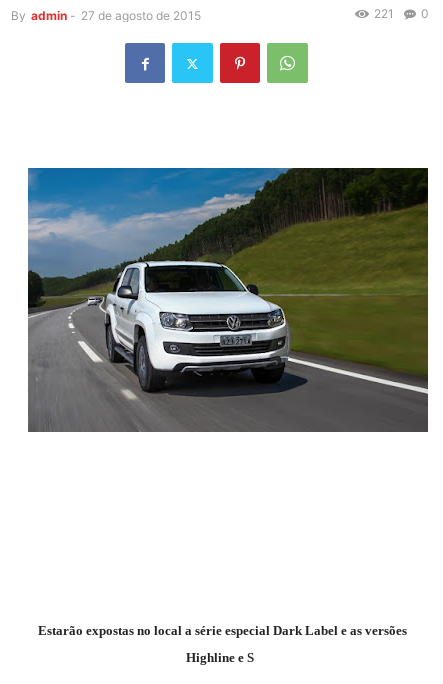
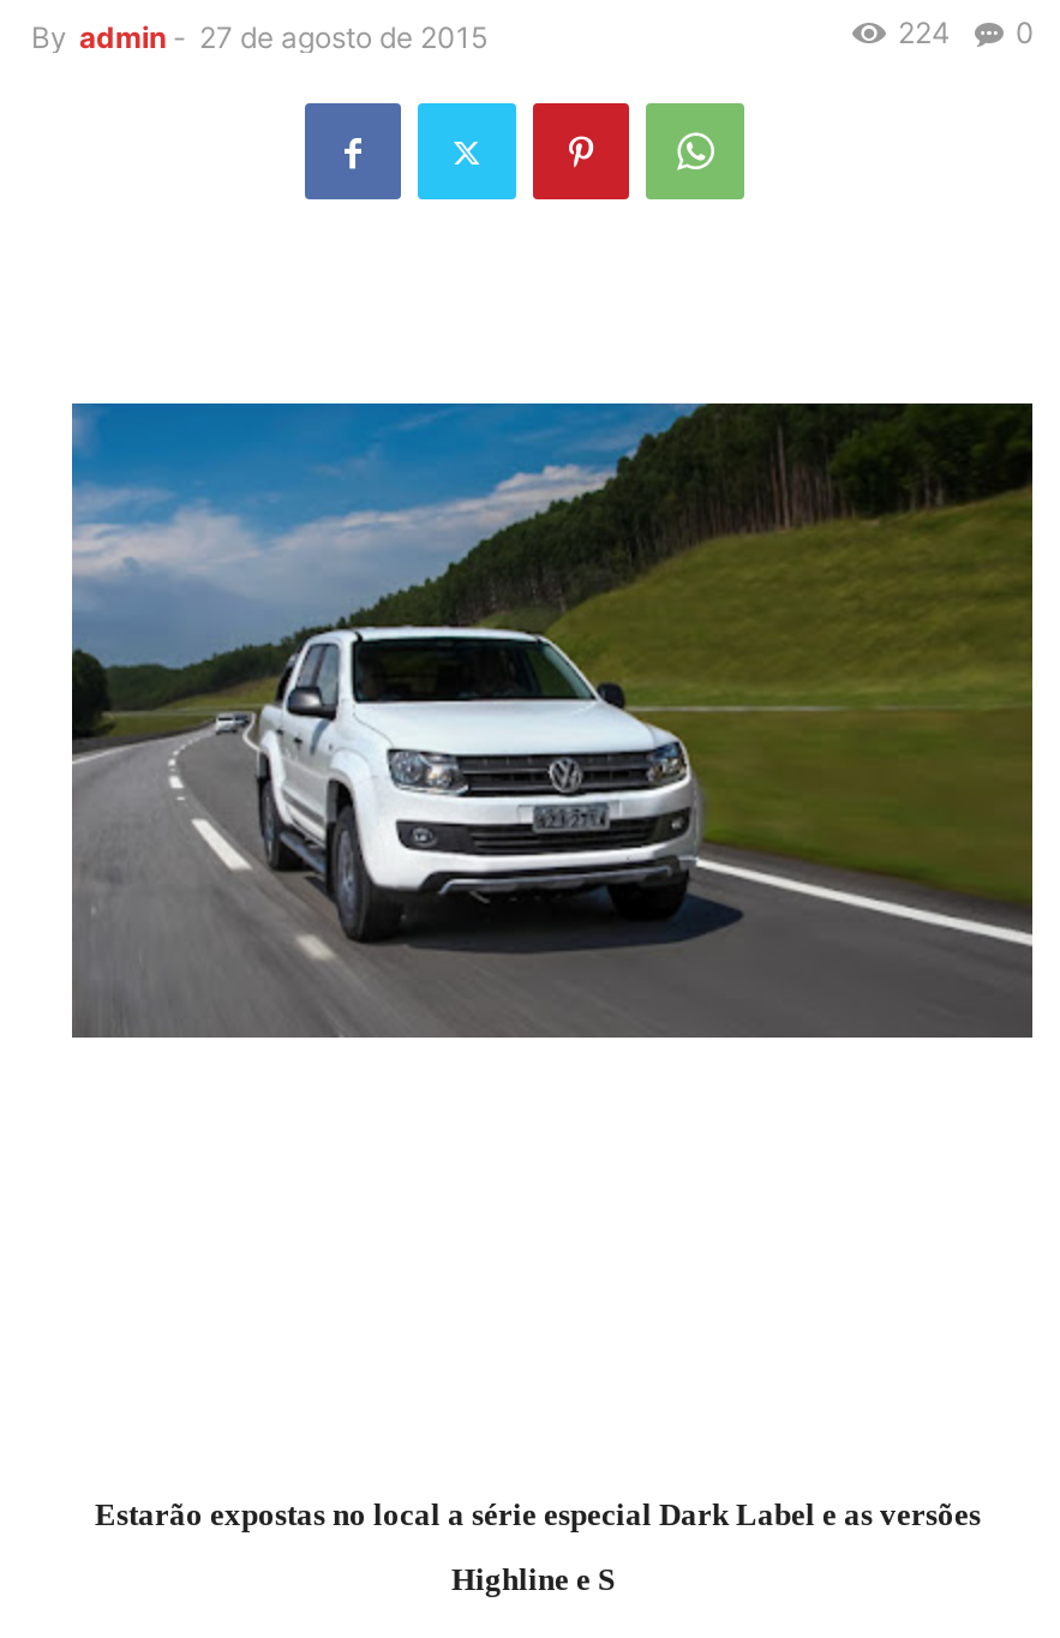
[374,6,429,21] 221 0 -> [898,14,1035,50] 224 0

